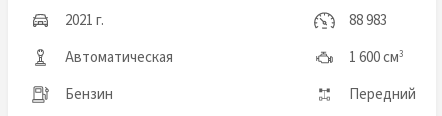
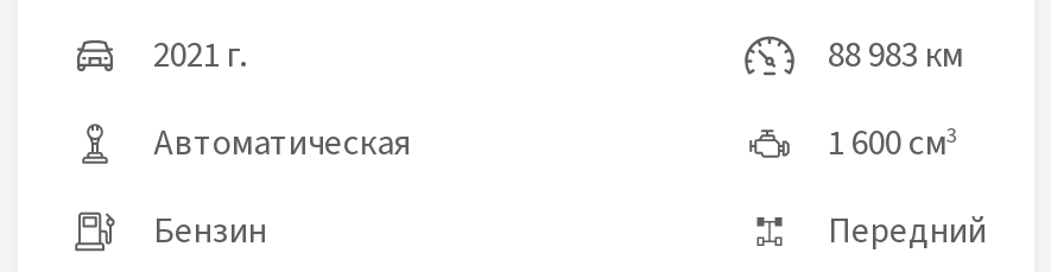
[349,10,387,31] 88 983 -> [828,30,963,80] 88 983 км

